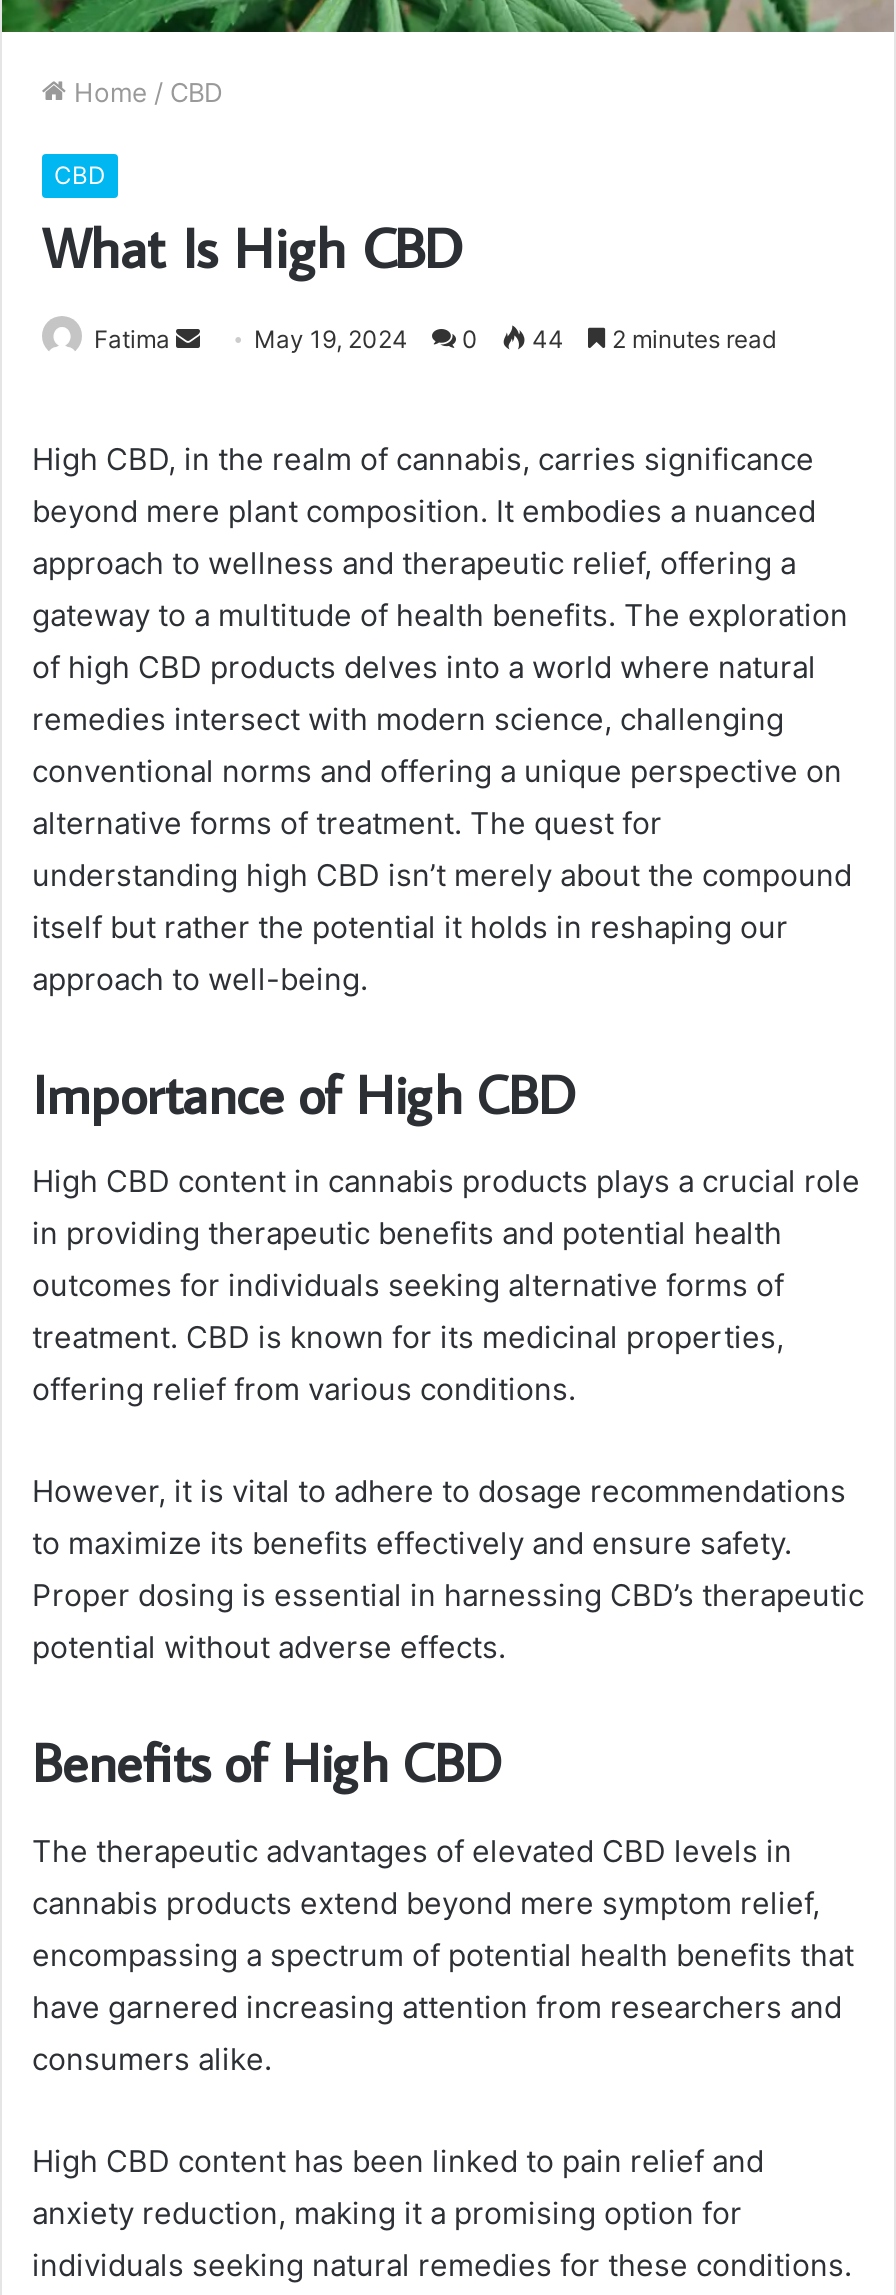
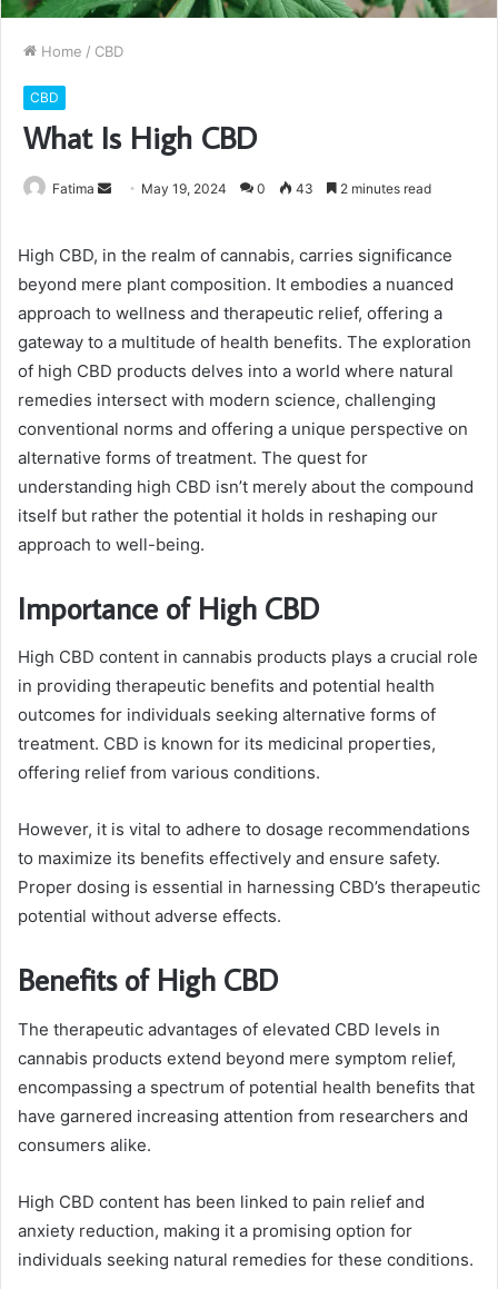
[526,324,564,354] 44 -> [292,180,313,197] 43

